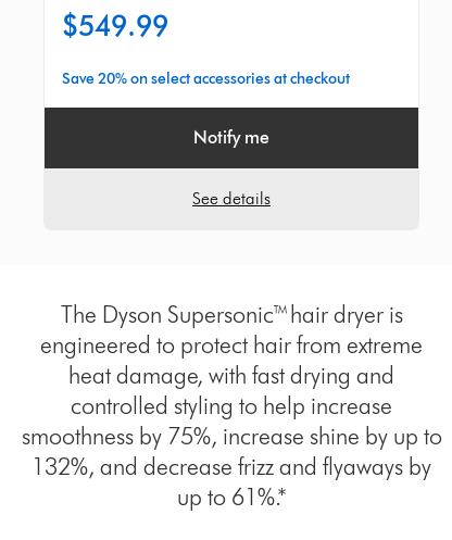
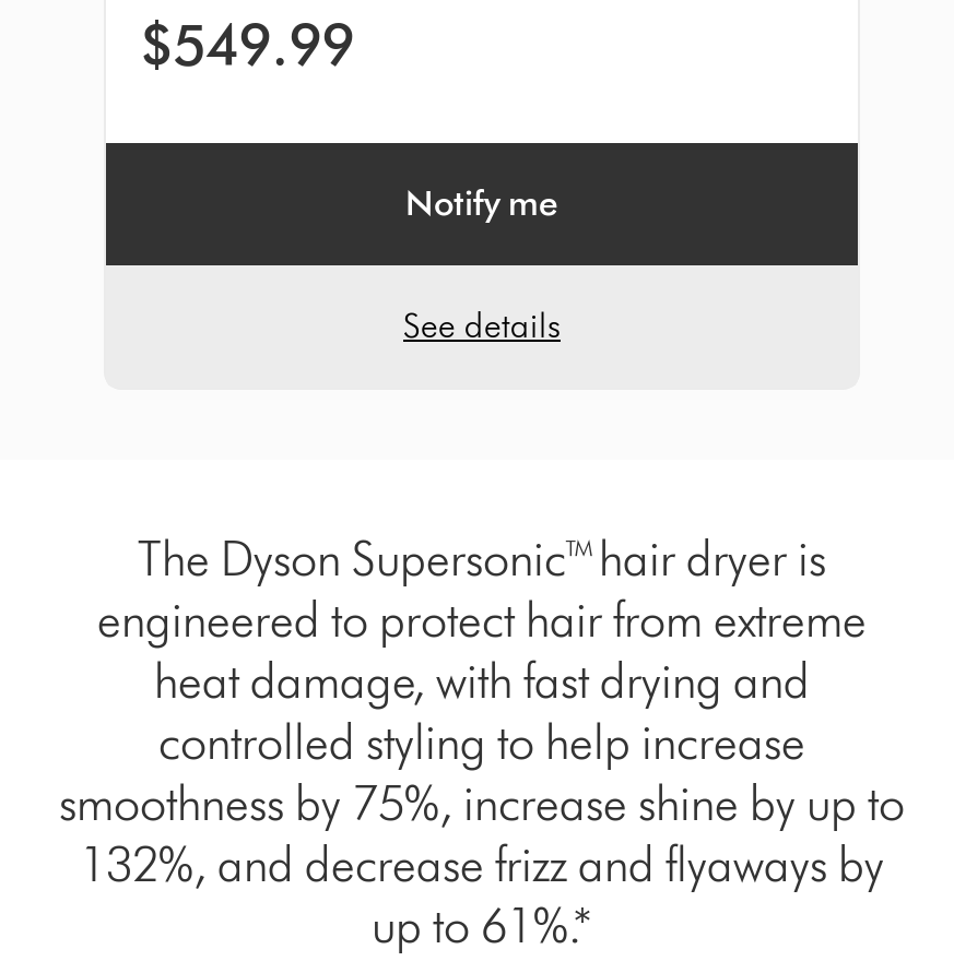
[61,70,349,88] Save 20% on select accessories at checkout -> none

